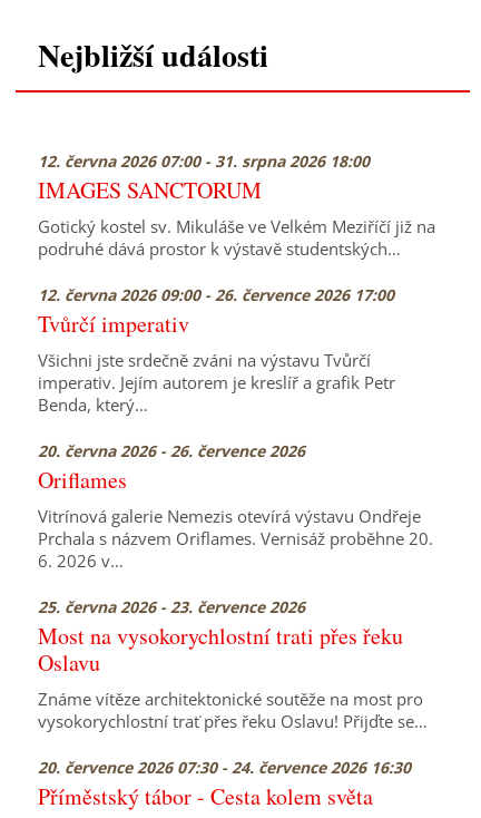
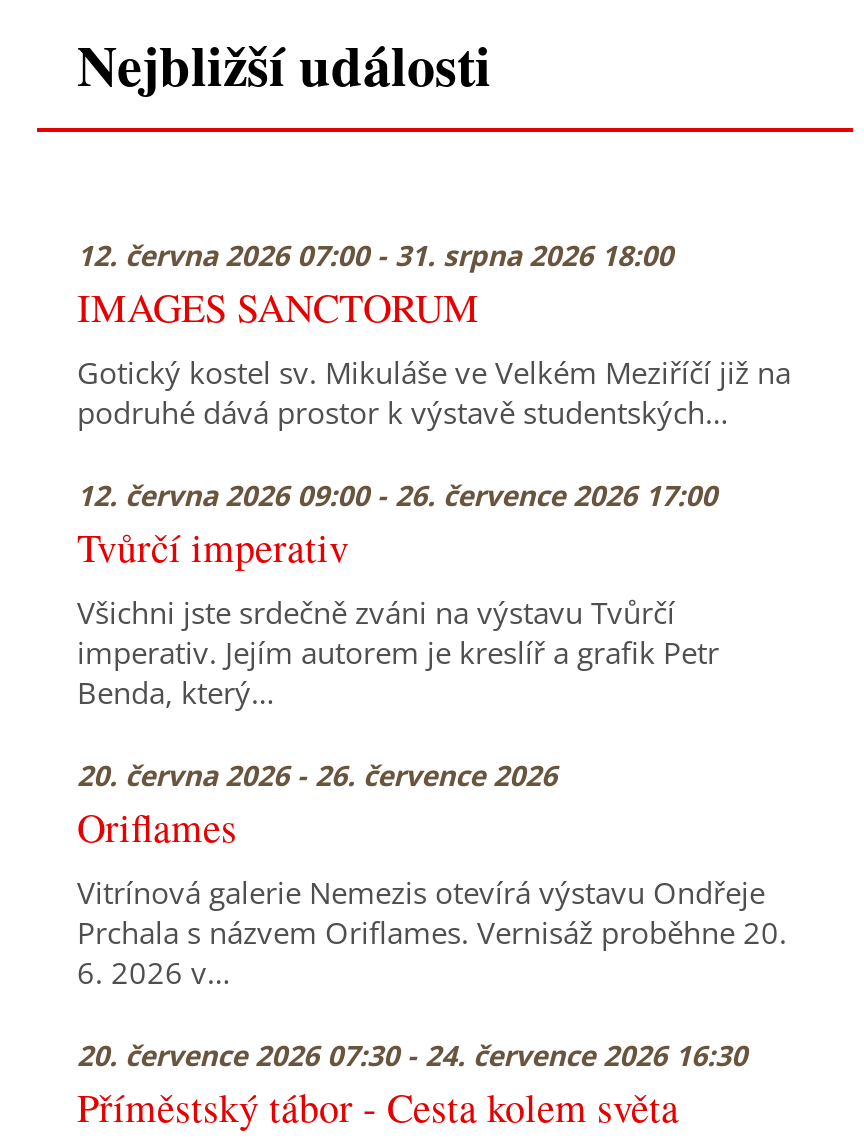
[38,596,428,732] 25. června 2026 - 23. července 2026 | Most na vysokorychlostní trati přes řeku | Oslavu | Známe vítěze architektonické soutěže na most pro | vysokorychlostní trať přes řeku Oslavu! Přijďte se… -> none

